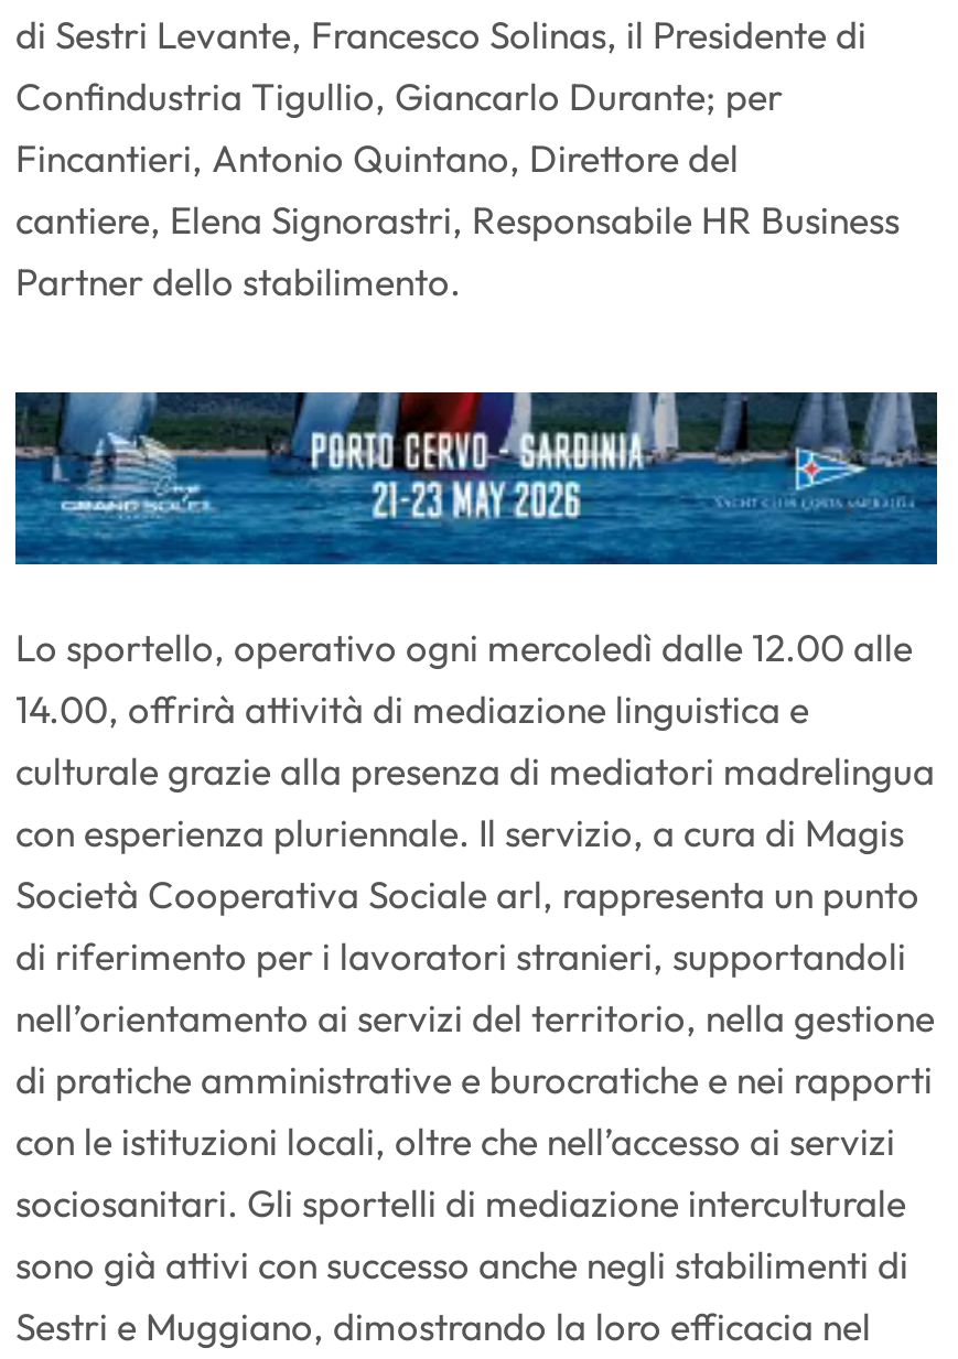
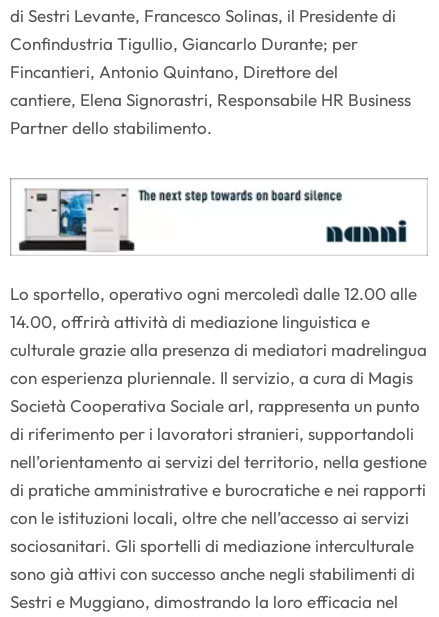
[13,391,939,568] [image] -> [10,179,428,257] [image]

